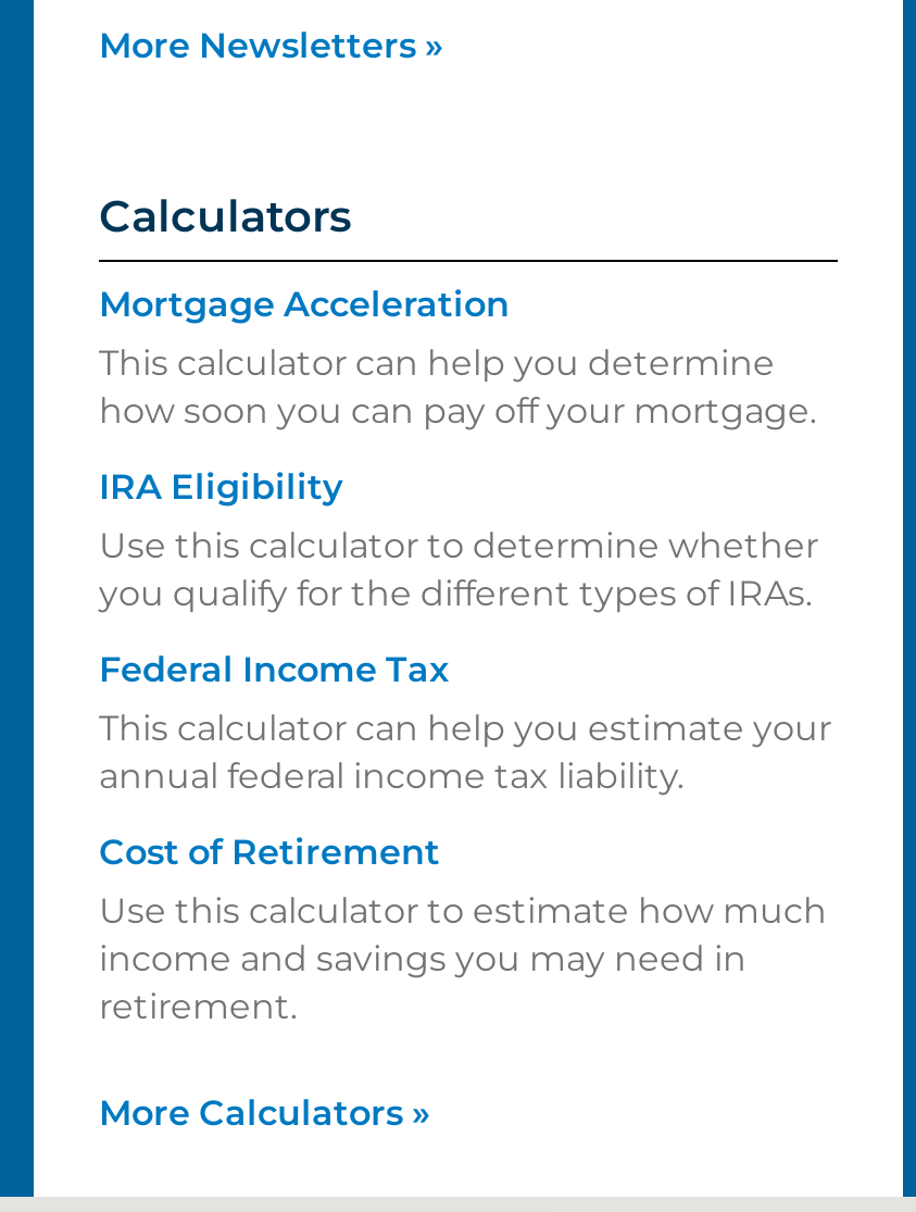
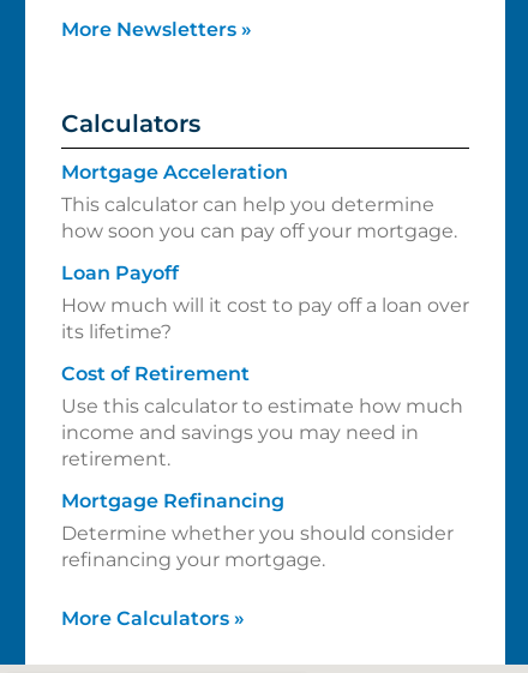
[99,465,831,796] IRA Eligibility | Use this calculator to determine whether | you qualify for the different types of IRAs. | Federal Income Tax | This calculator can help you estimate your | annual federal income tax liability. -> [61,261,469,343] Loan Payoff | How much will it cost to pay off a loan over | its lifetime?
moved [99,831,827,1026] -> [61,362,463,470]: Cost of Retirement | Use this calculator to estimate how much | income and savings you may need in | retirement.
none -> [61,489,454,571] Mortgage Refinancing | Determine whether you should consider | refinancing your mortgage.

